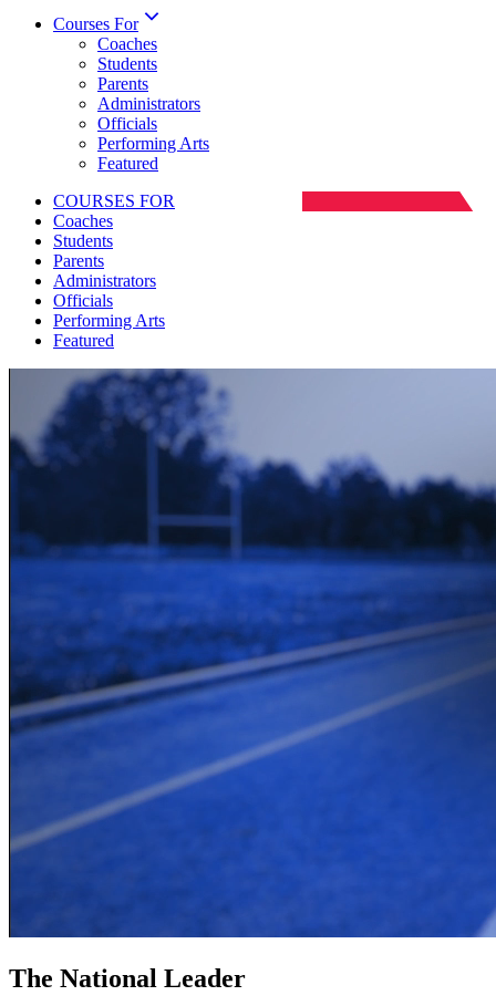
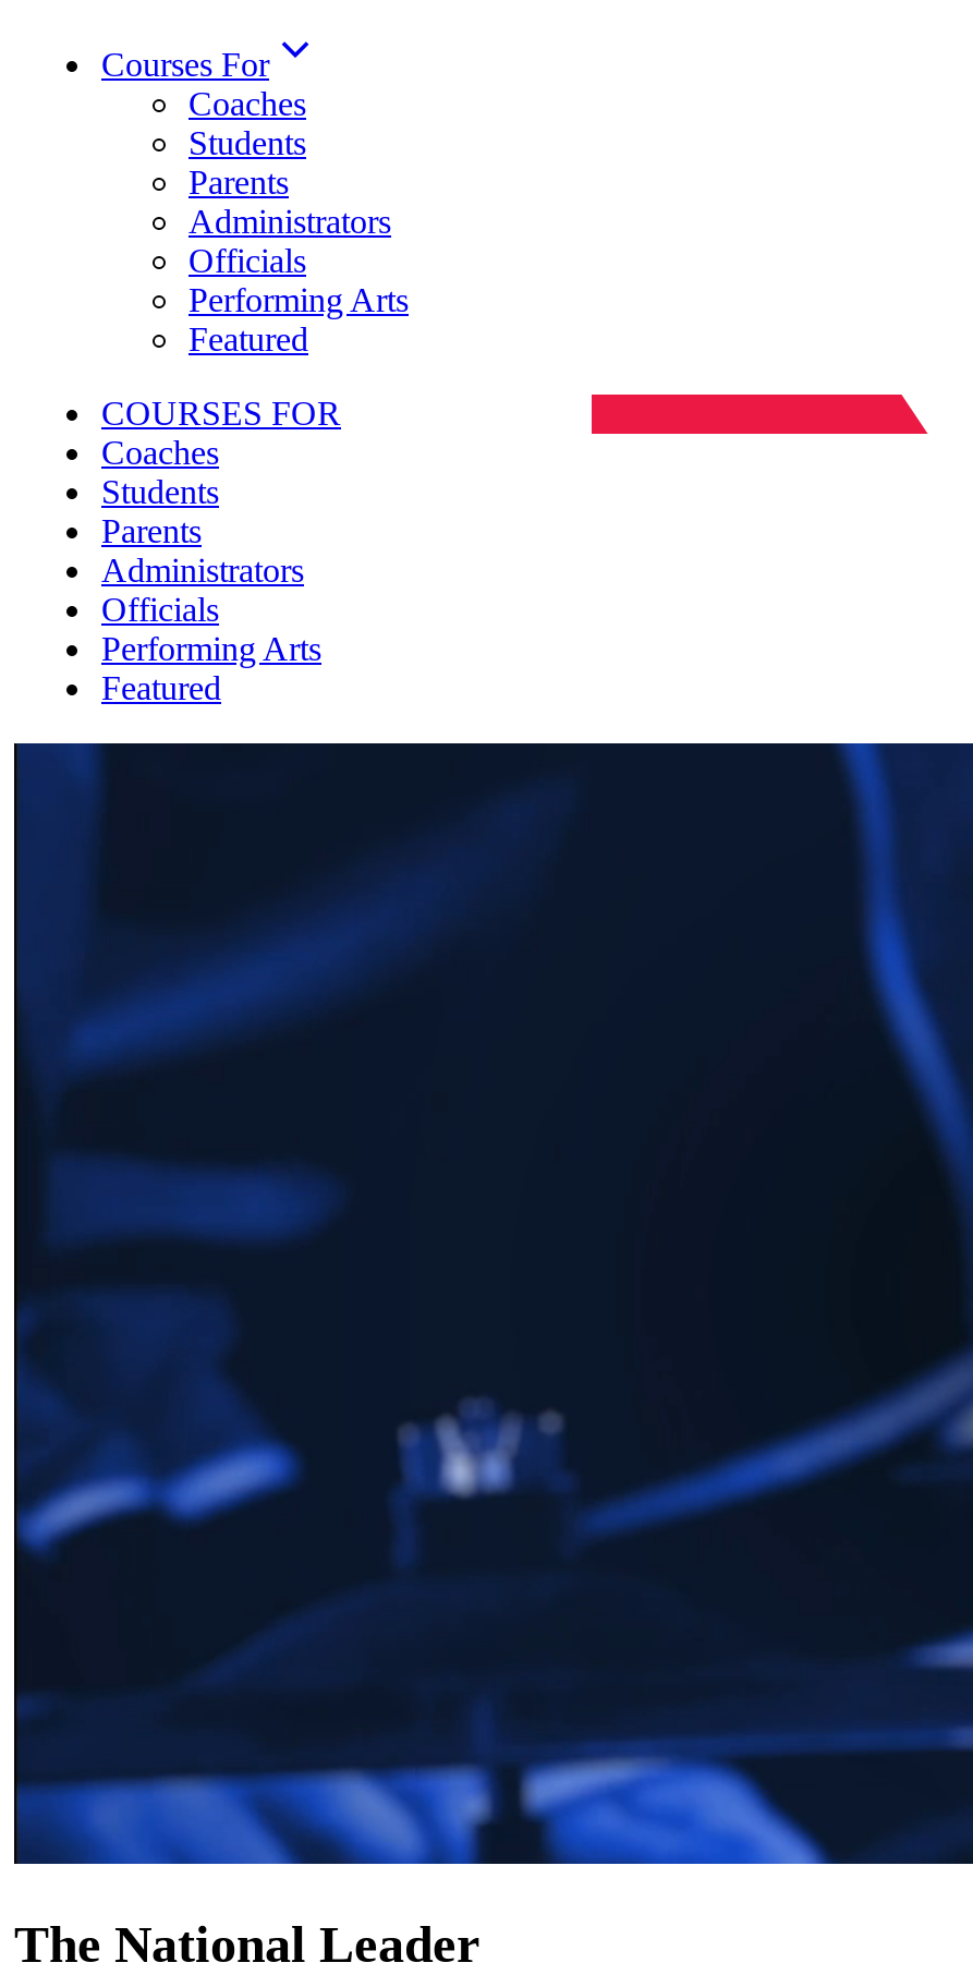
[10,367,493,938] [image] -> [16,741,966,1866] [image]

